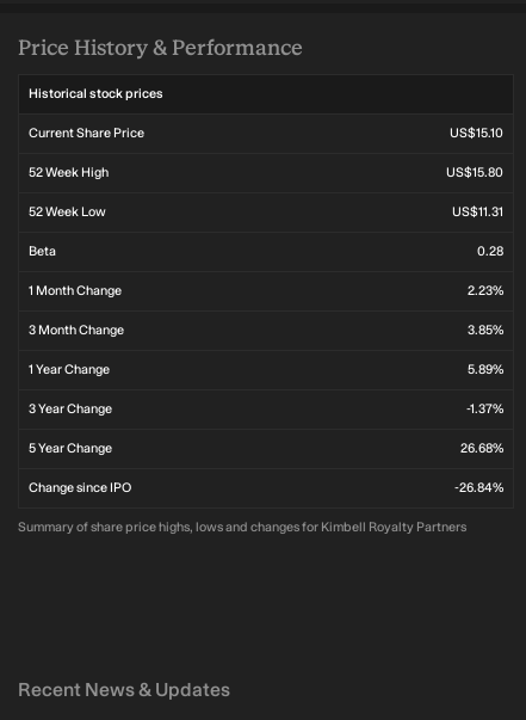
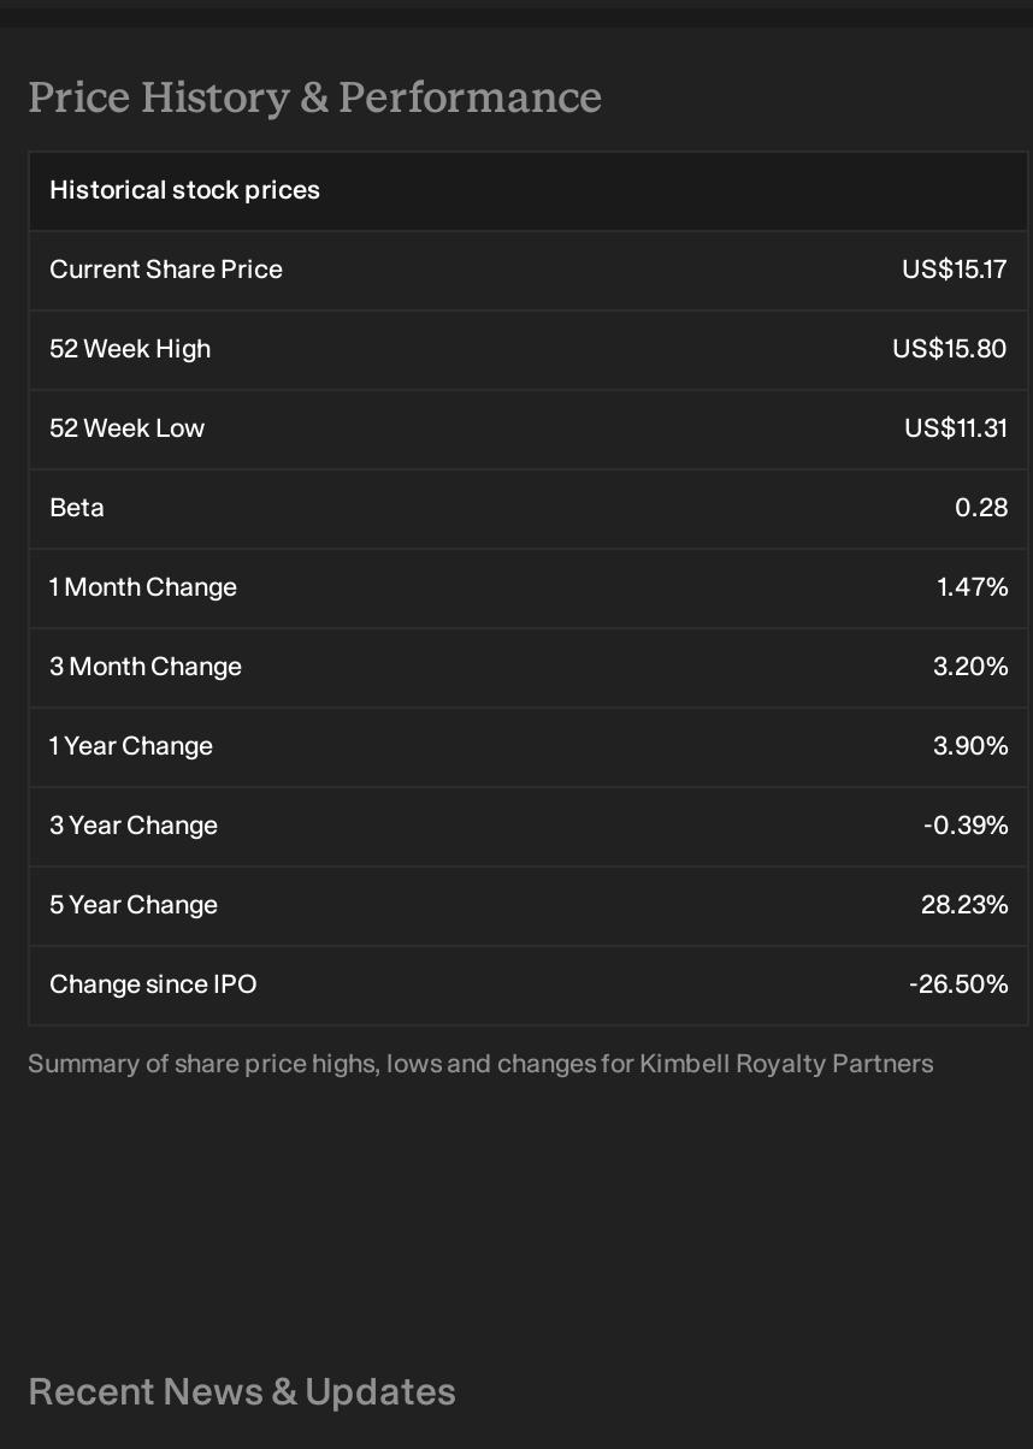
[450,126,503,141] US$15.10 -> [902,254,1008,286] US$15.17
[468,283,503,299] 2.23% -> [938,572,1008,603] 1.47%
[468,323,503,338] 3.85% -> [933,652,1008,683] 3.20%
[468,362,503,378] 5.89% -> [933,731,1008,762] 3.90%
[466,401,503,417] -1.37% -> [923,810,1008,842] -0.39%
[460,441,503,456] 26.68% -> [921,890,1008,921] 28.23%
[454,480,503,496] -26.84% -> [909,969,1008,1001] -26.50%

